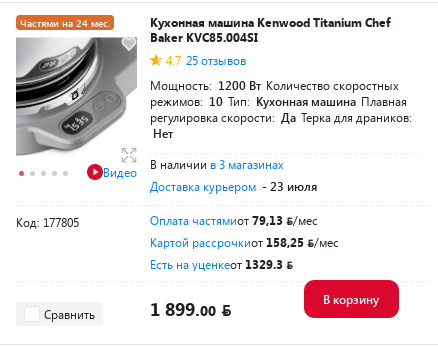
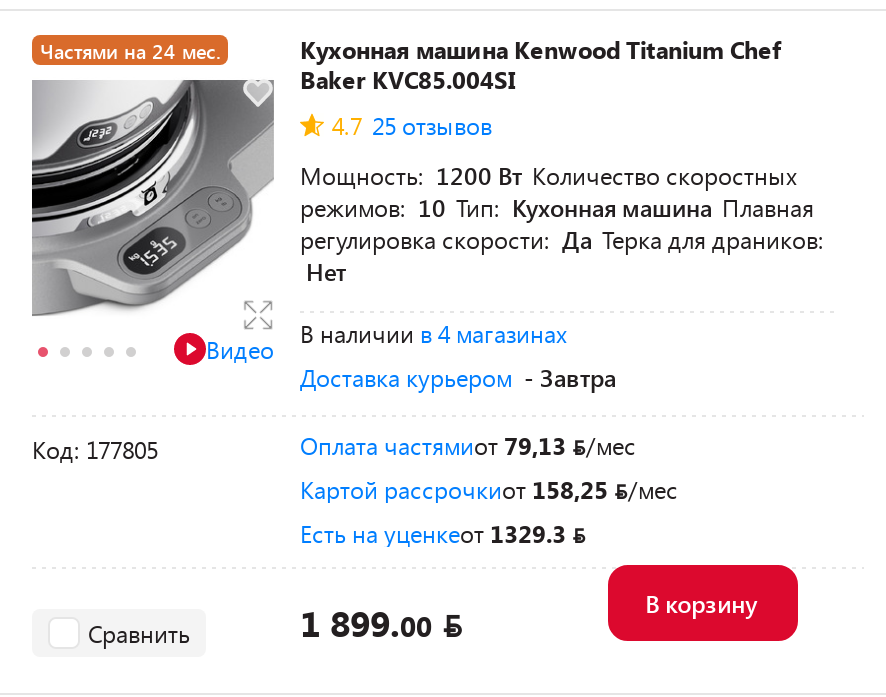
[150,156,317,194] В наличии в 3 магазинах | Доставка курьером - 23 июля -> [300,317,616,393] В наличии в 4 магазинах | Доставка курьером - Завтра

